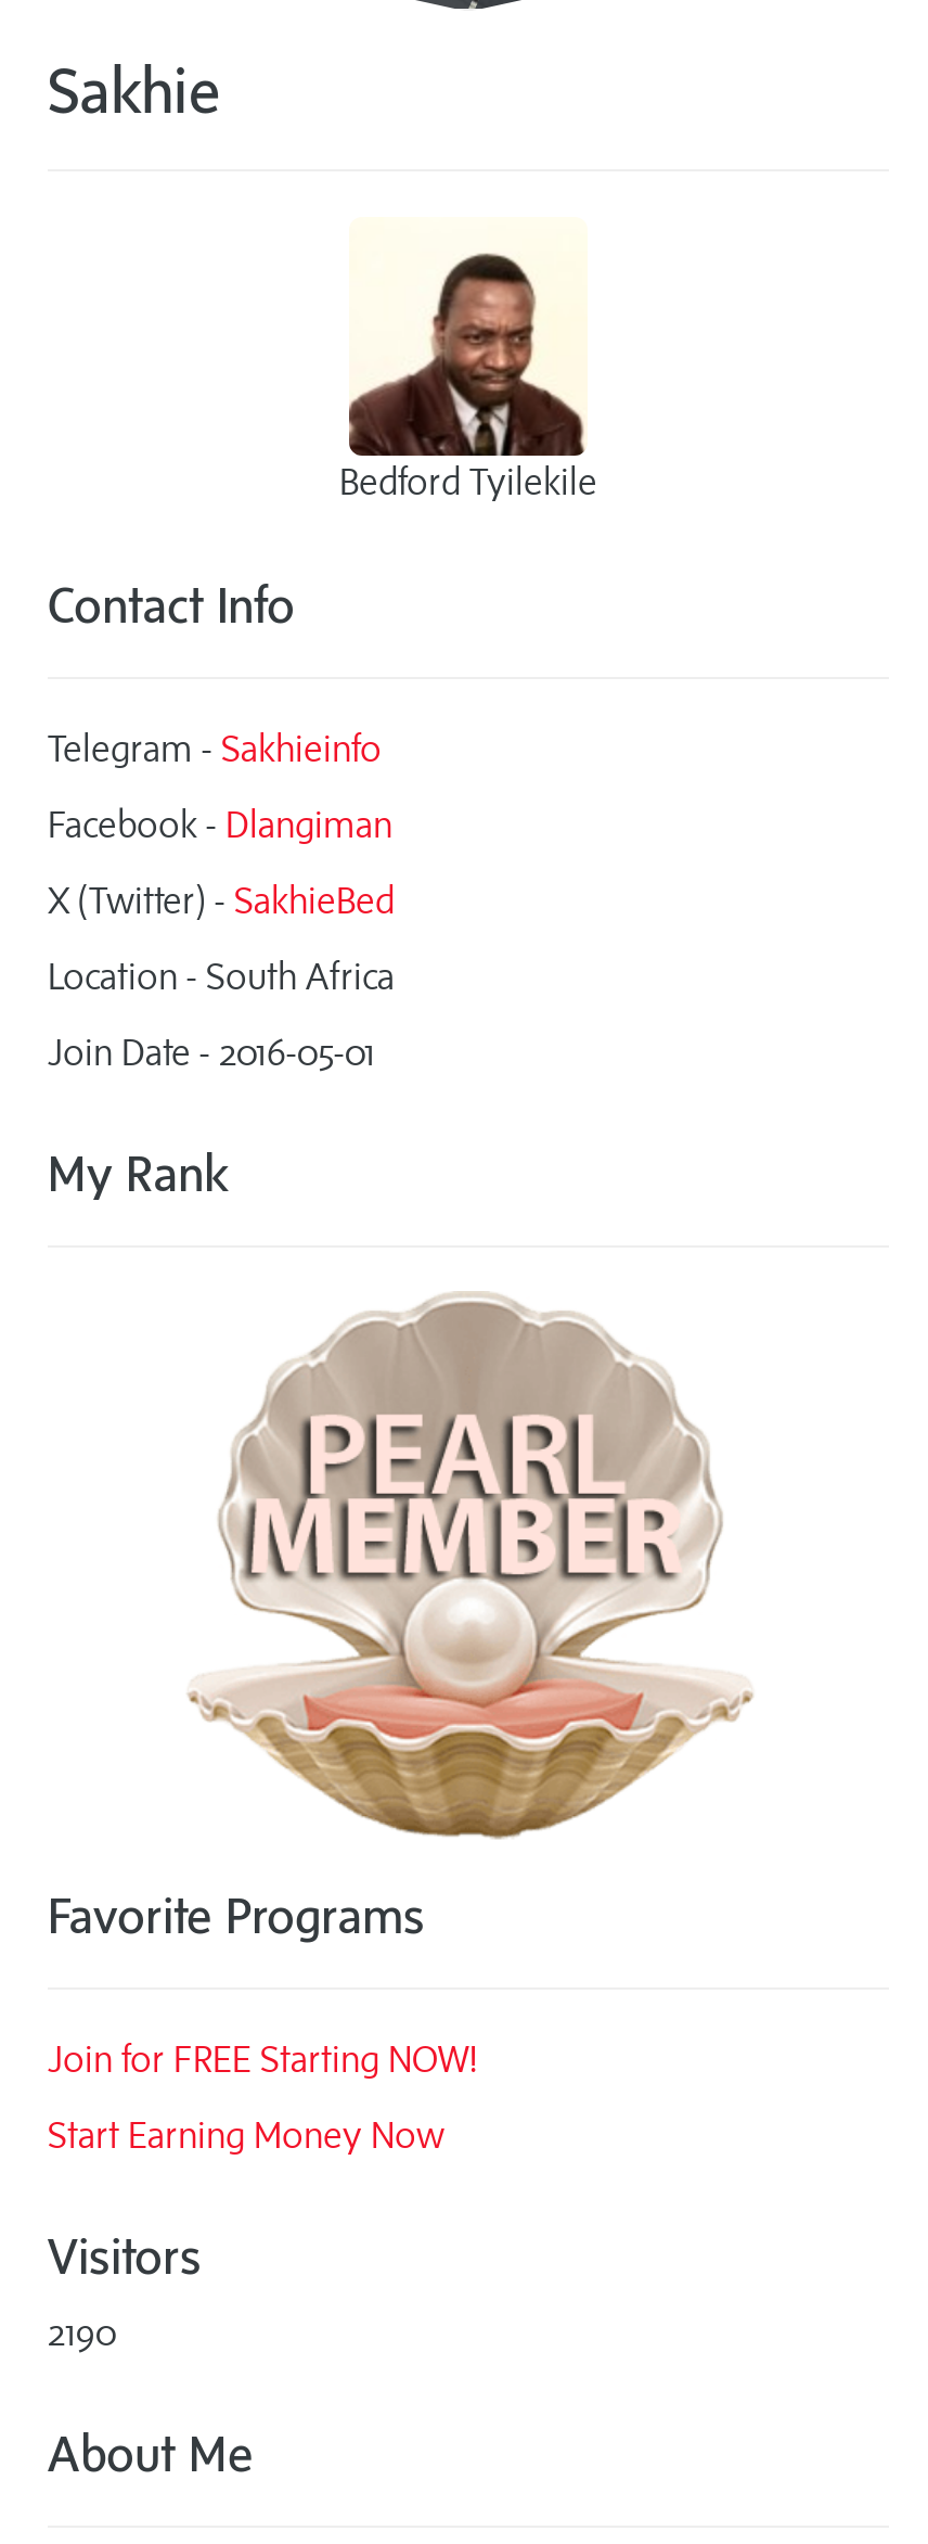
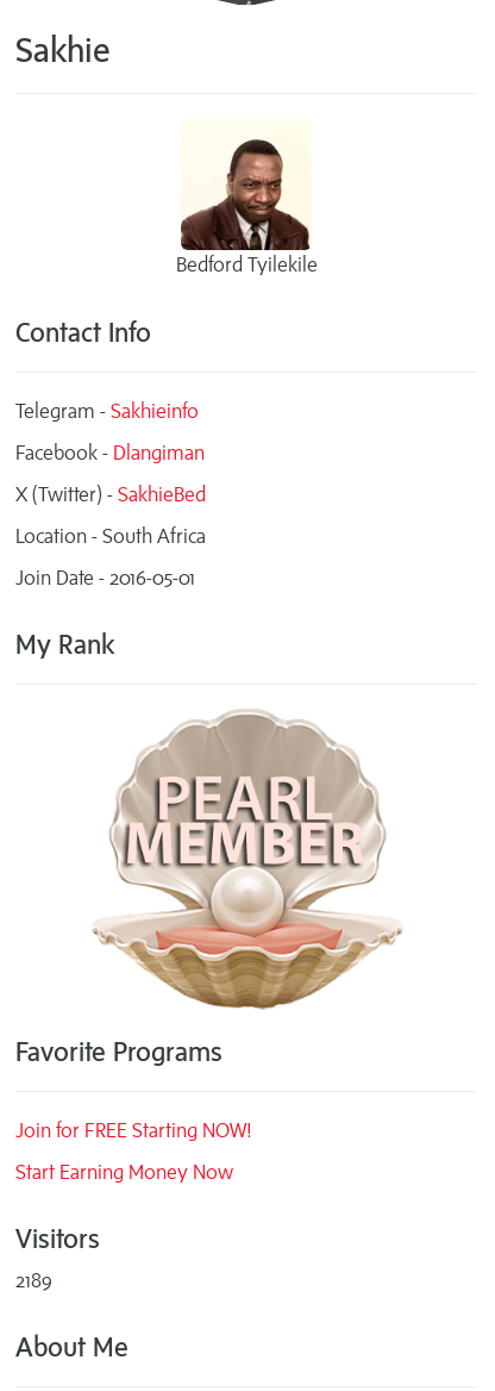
[48,2311,117,2354] 2190 -> [15,1268,52,1292] 2189

